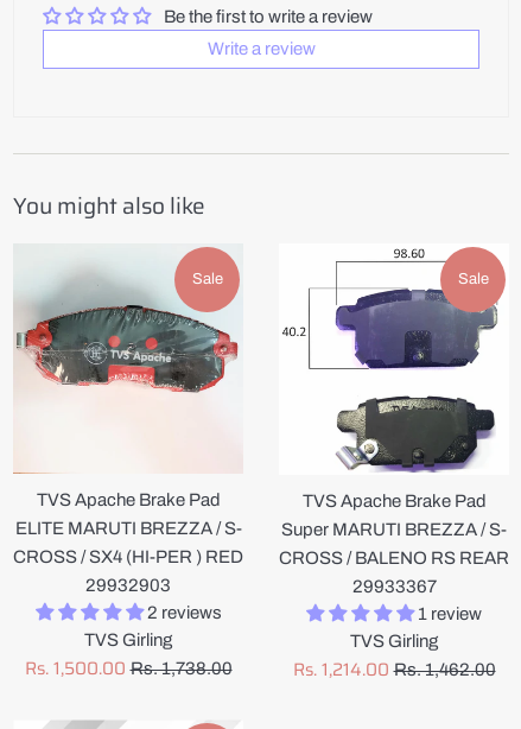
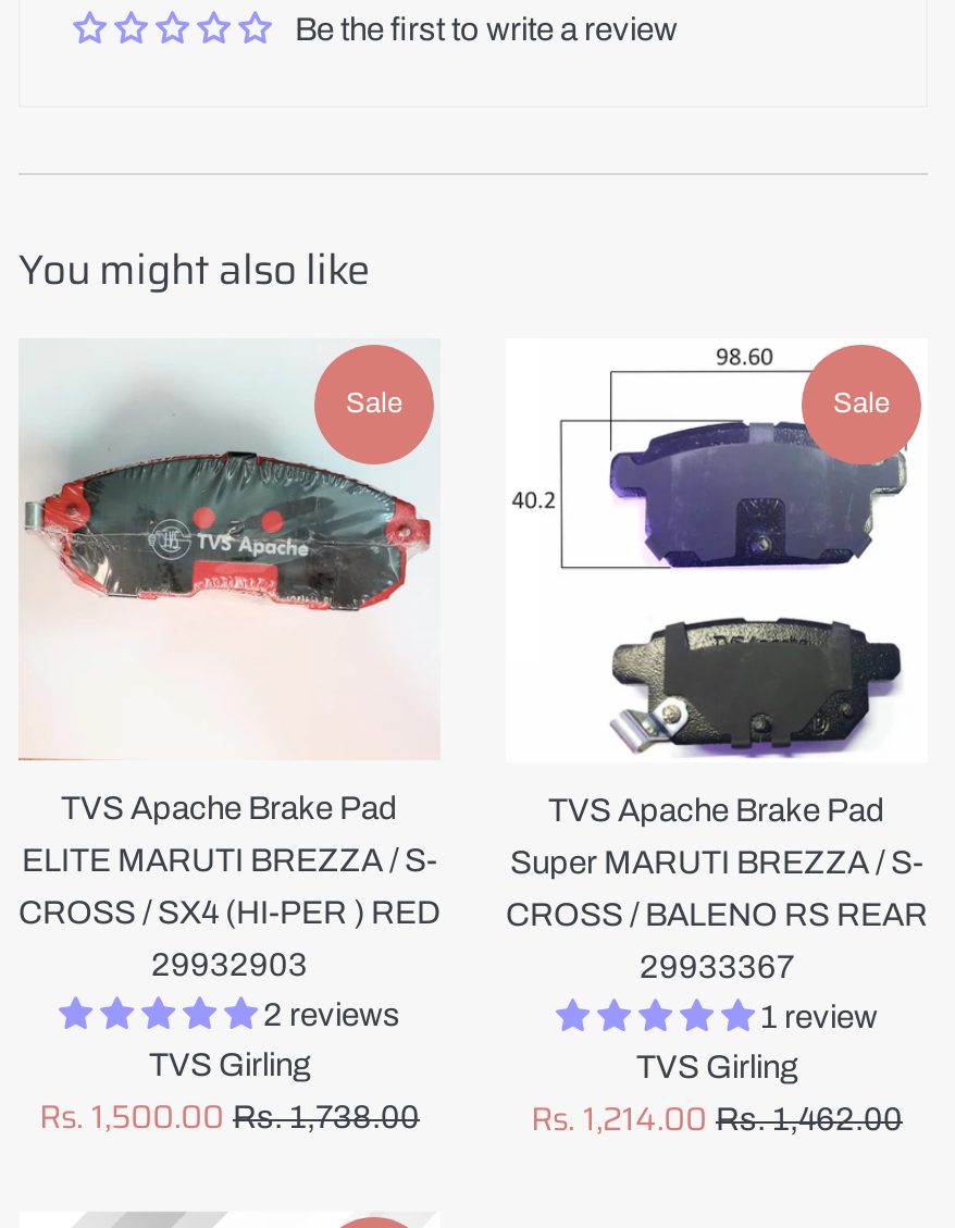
[207,39,315,58] Write a review -> none

